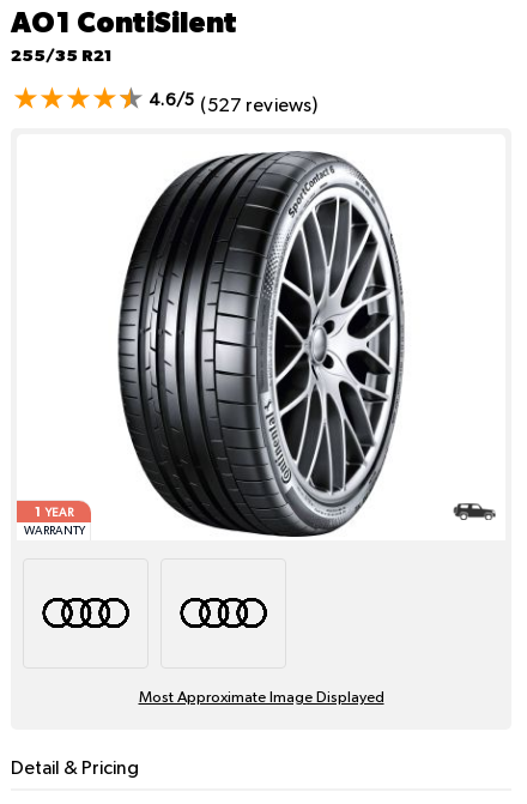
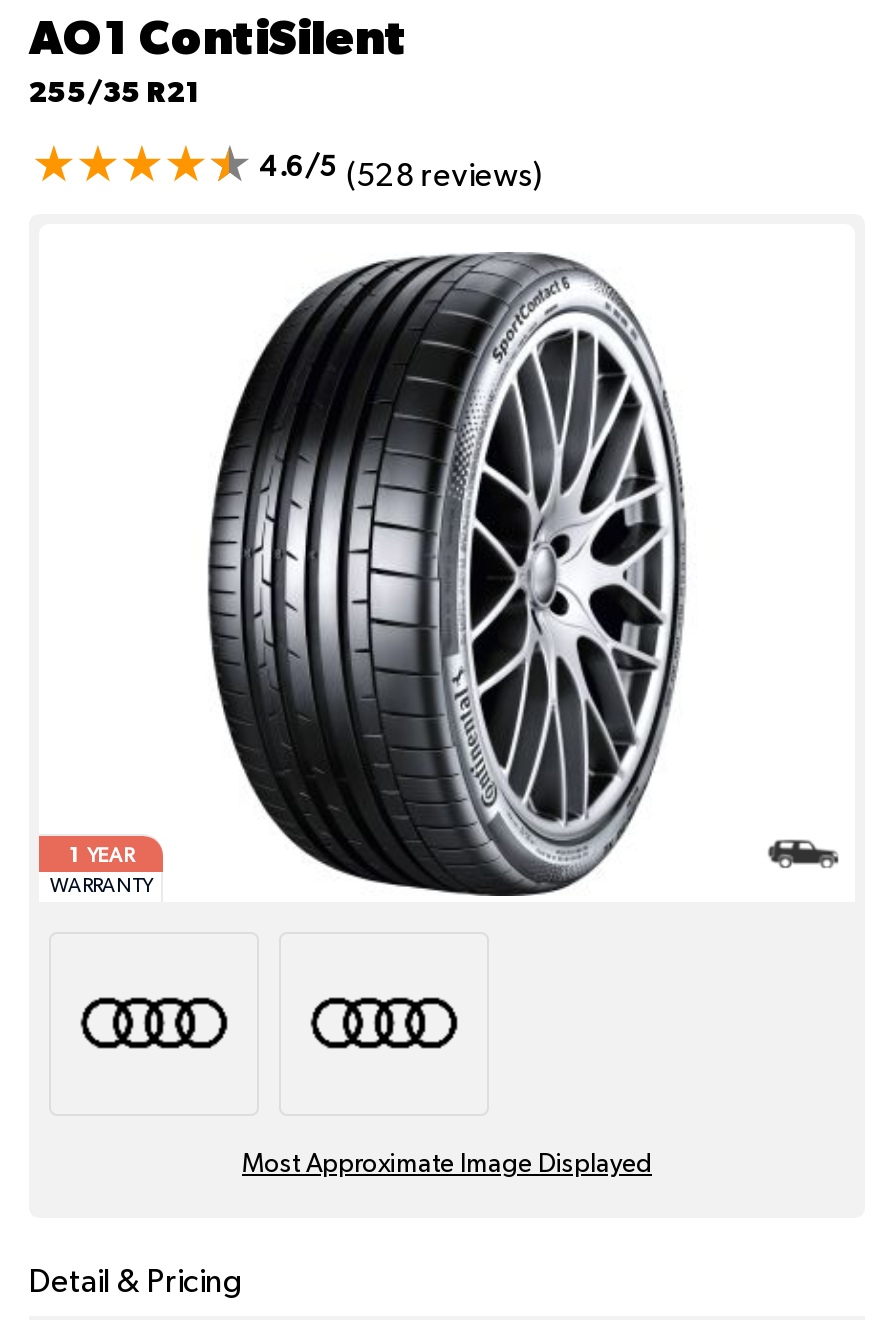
[149,93,317,117] 4.6/5 (527 reviews) -> [259,155,541,195] 4.6/5 (528 reviews)

